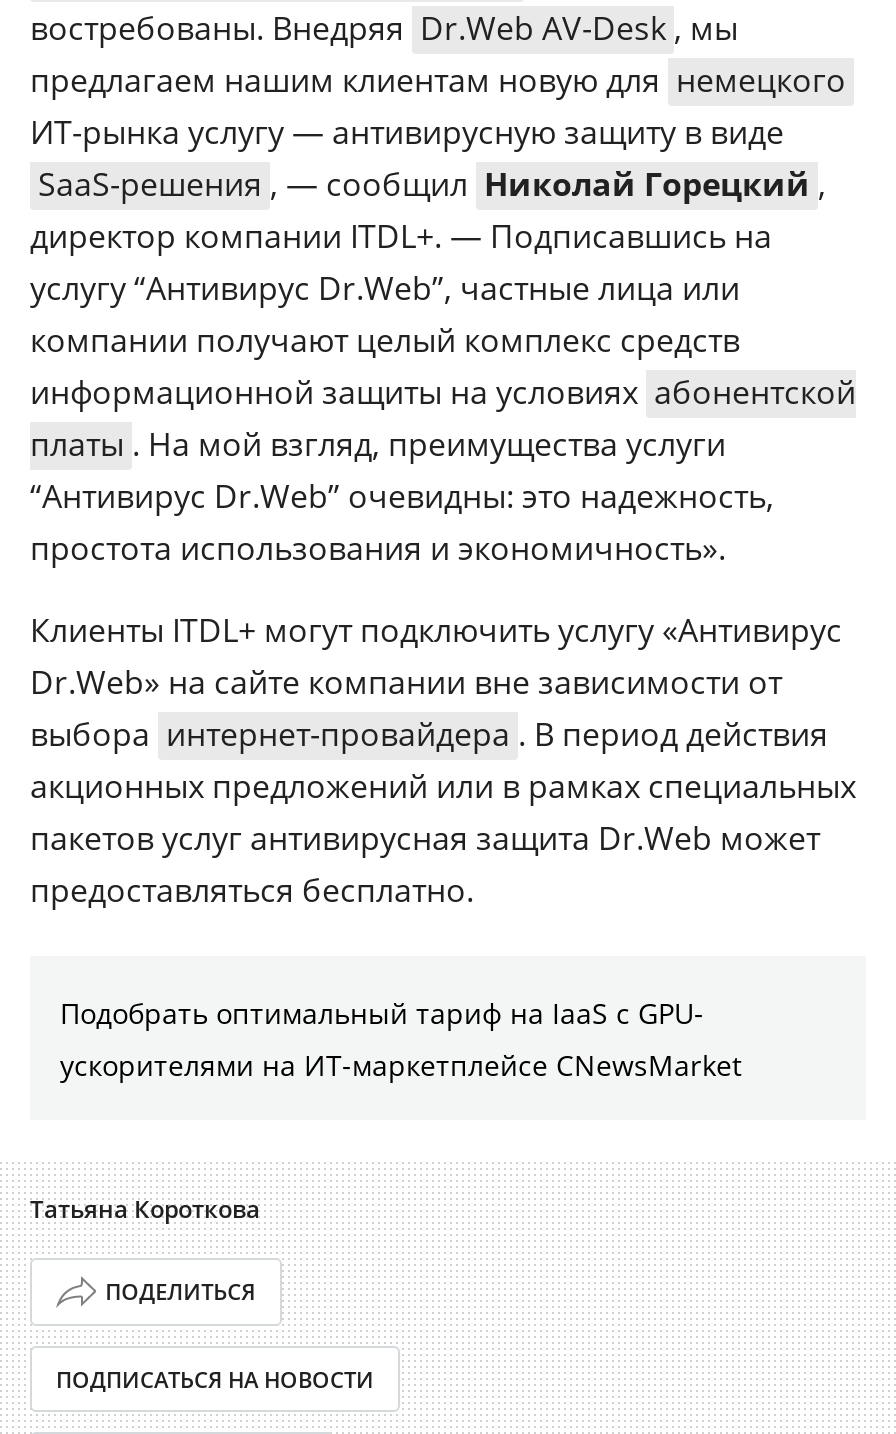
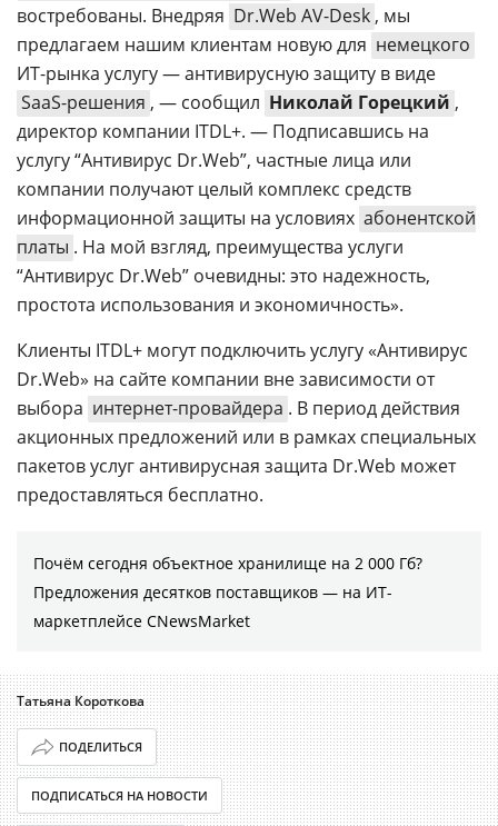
[60,994,742,1084] Подобрать оптимальный тариф на IaaS с GPU- | ускорителями на ИТ-маркетплейсе CNewsMarket -> [33,553,422,631] Почём сегодня объектное хранилище на 2 000 Гб? | Предложения десятков поставщиков ― на ИТ- | маркетплейсе CNewsMarket

